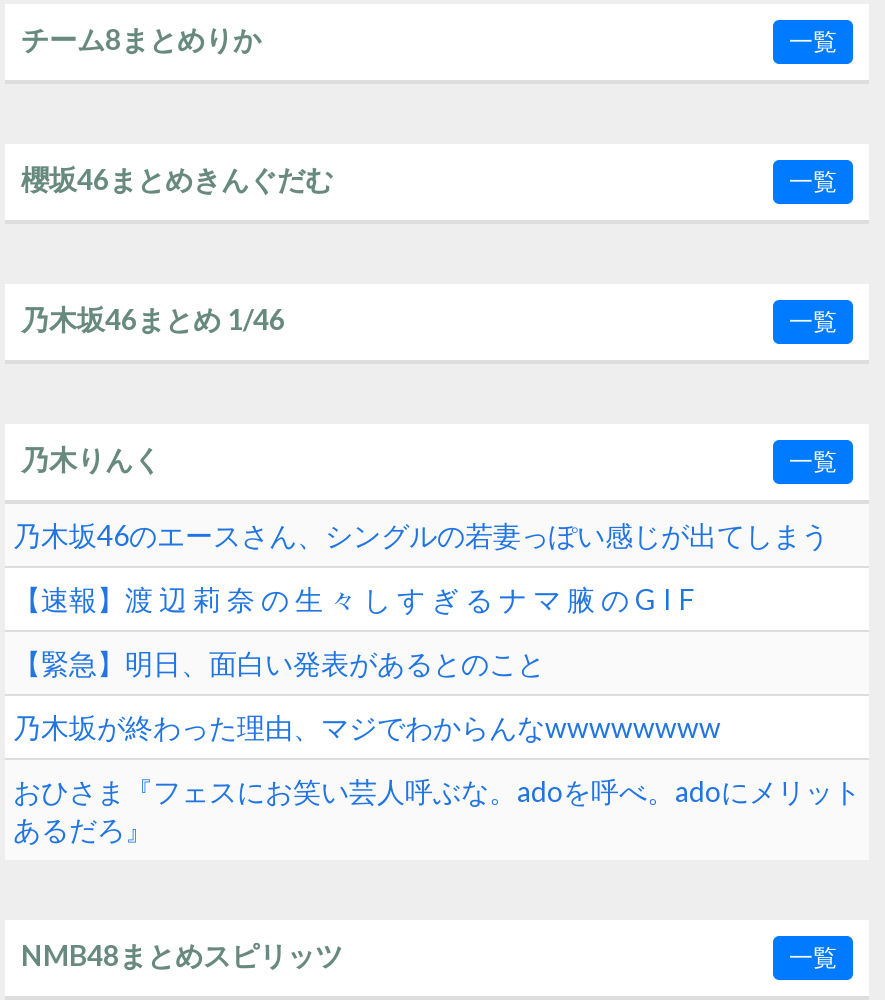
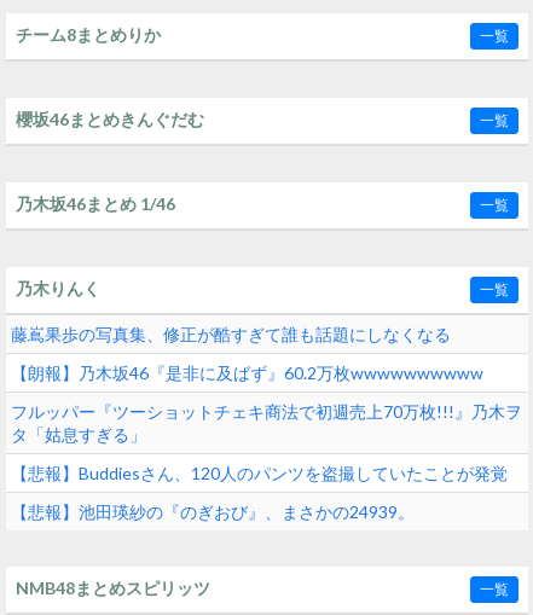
[13,518,829,552] 乃木坂46のエースさん、シングルの若妻っぽい感じが出てしまう -> [11,324,451,344] 藤嶌果歩の写真集、修正が酷すぎて誰も話題にしなくなる
[13,582,693,616] 【速報】渡 辺 莉 奈 の 生 々 し す ぎ る ナ マ 腋 の G I F -> [11,362,483,383] 【朗報】乃木坂46『是非に及ばず』60.2万枚wwwwwwwwww
[13,646,545,680] 【緊急】明日、面白い発表があるとのこと -> [11,401,522,445] フルッパー『ツーショットチェキ商法で初週売上70万枚!!!』乃木ヲ | タ「姑息すぎる」
[13,710,721,744] 乃木坂が終わった理由、マジでわからんなwwwwwwww -> [11,463,508,483] 【悲報】Buddiesさん、120人のパンツを盗撮していたことが発覚
[13,774,861,846] おひさま『フェスにお笑い芸人呼ぶな。adoを呼べ。adoにメリット | あるだろ』 -> [11,501,415,522] 【悲報】池田瑛紗の『のぎおび』、まさかの24939。

